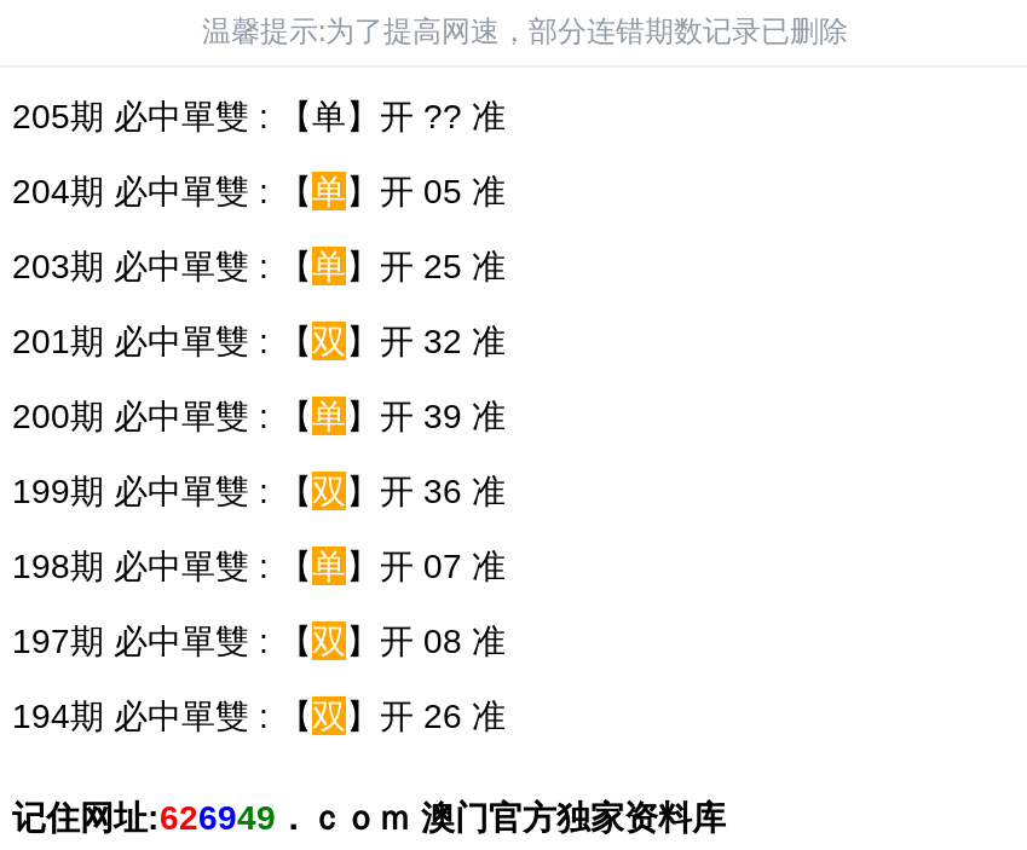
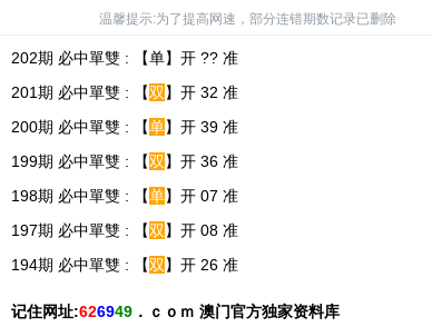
[12,97,506,285] 205期 必中單雙 : 【单】开 ?? 准 | 204期 必中單雙 : 【单】开 05 准 | 203期 必中單雙 : 【单】开 25 准 -> [11,49,238,67] 202期 必中單雙 : 【单】开 ?? 准

